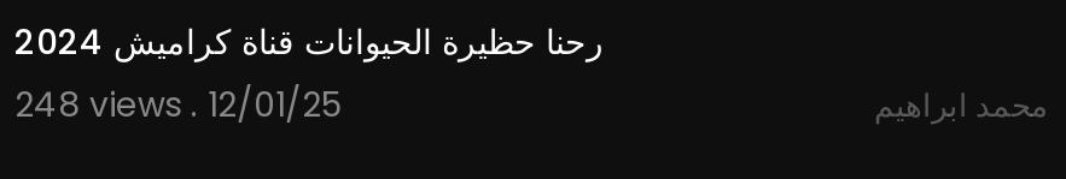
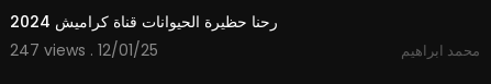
[14,80,340,129] 248 views . 12/01/25 -> [10,39,158,61] 247 views . 12/01/25

